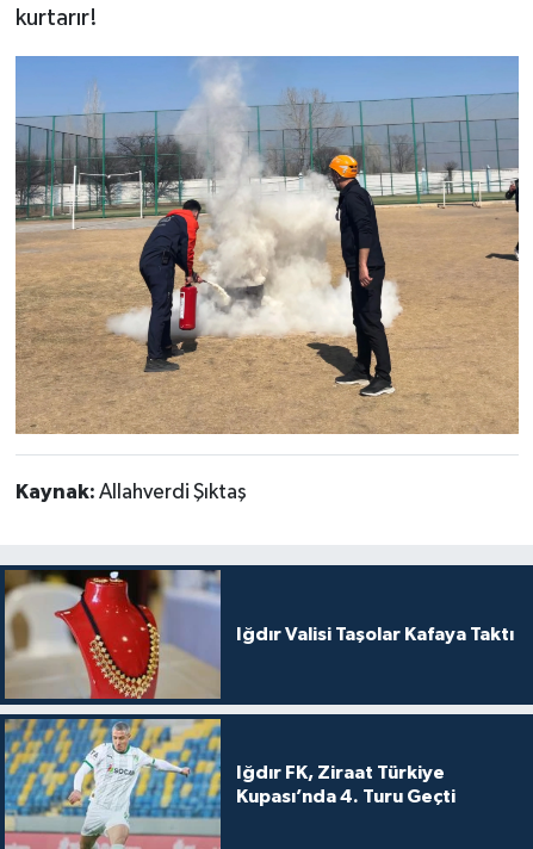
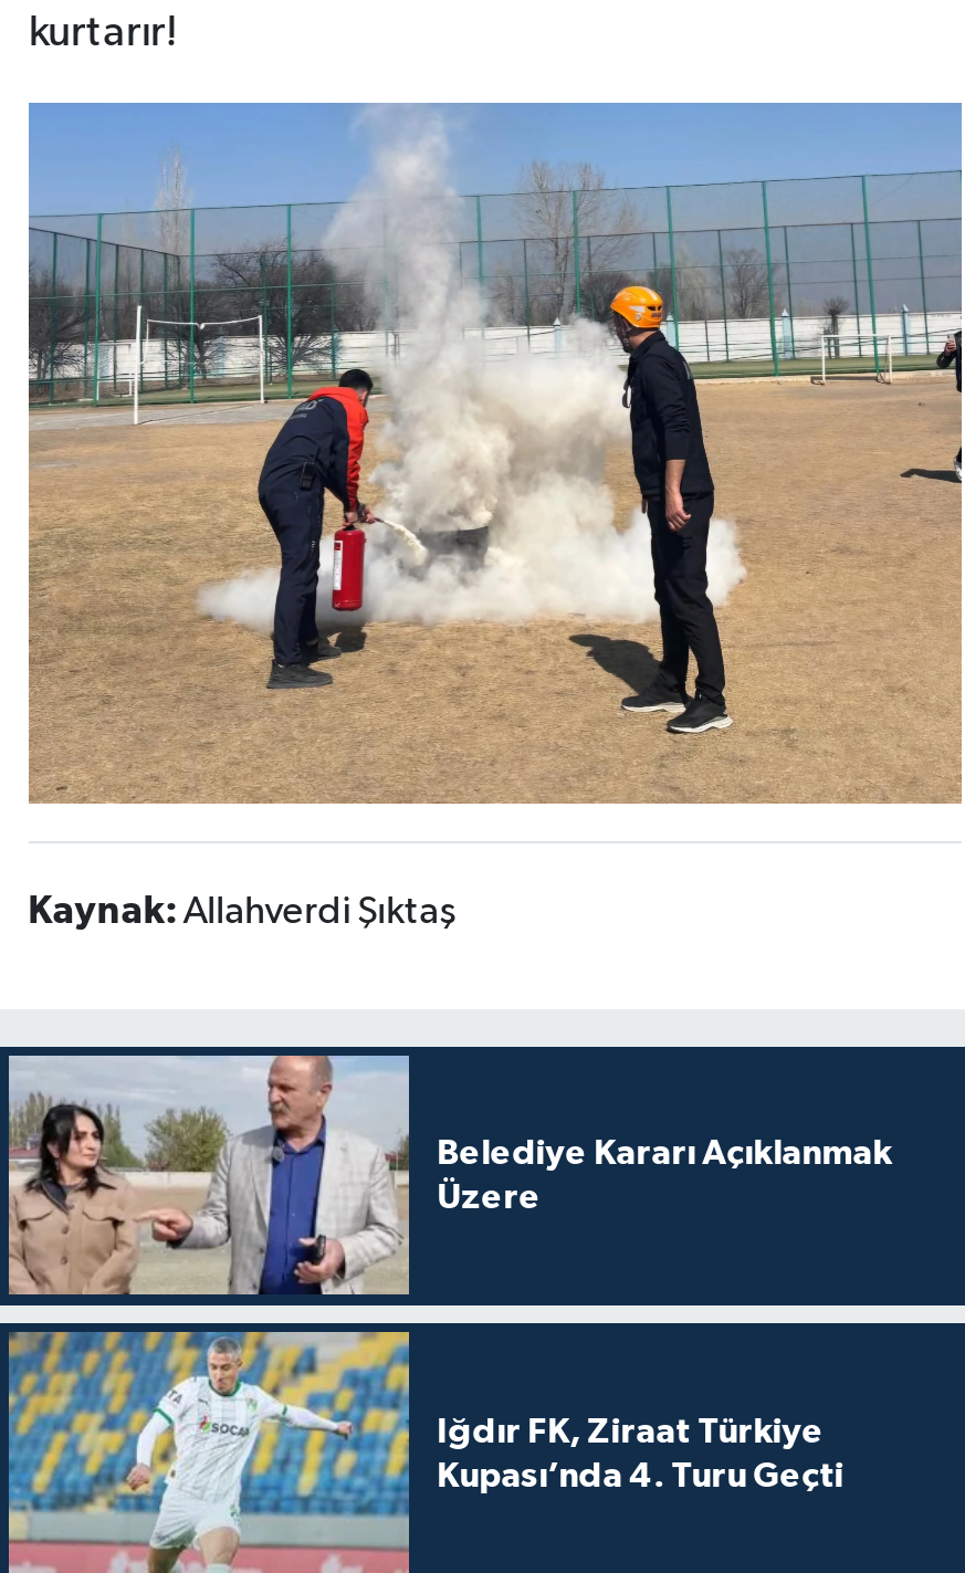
[5,569,513,700] [image] | Iğdır Valisi Taşolar Kafaya Taktı -> [7,1053,892,1297] [image] | Belediye Kararı Açıklanmak | Üzere

